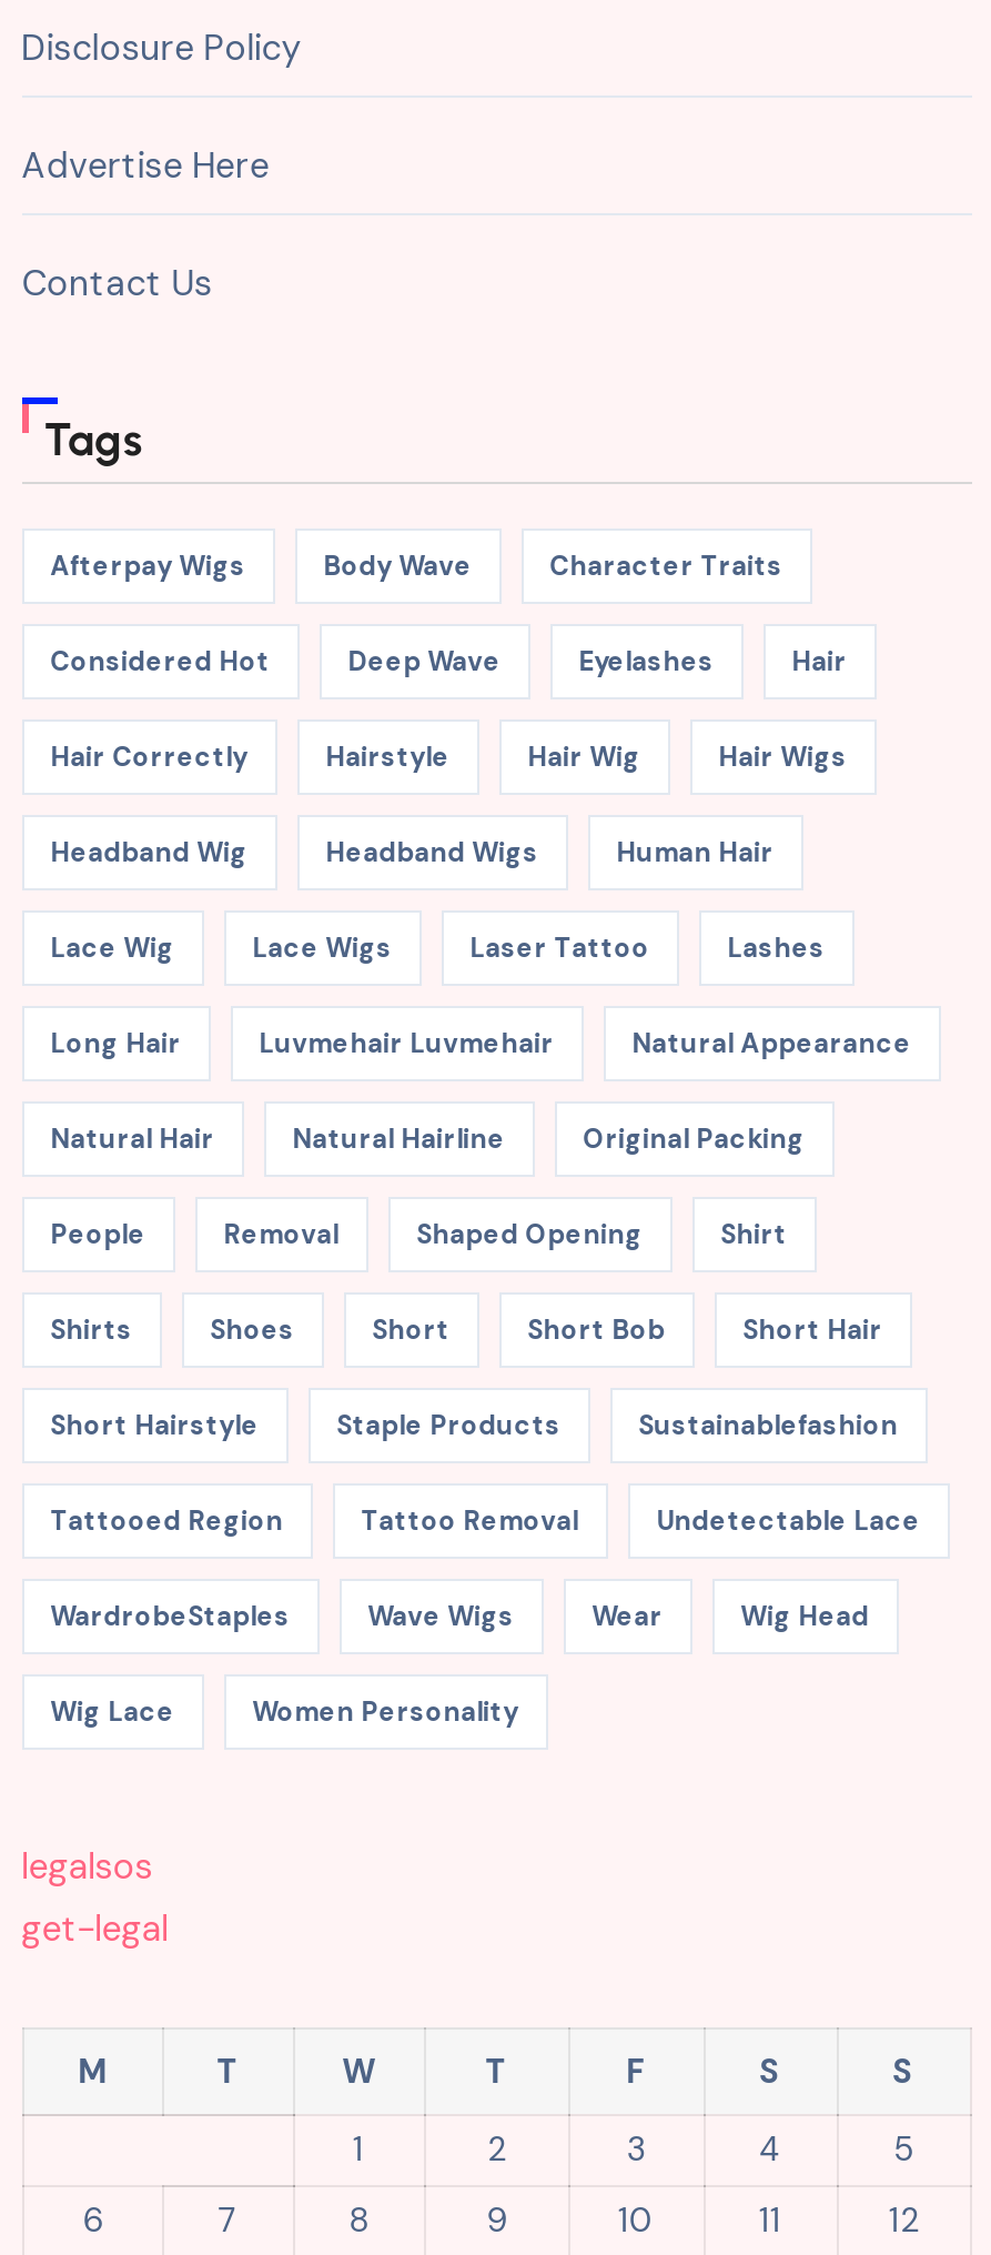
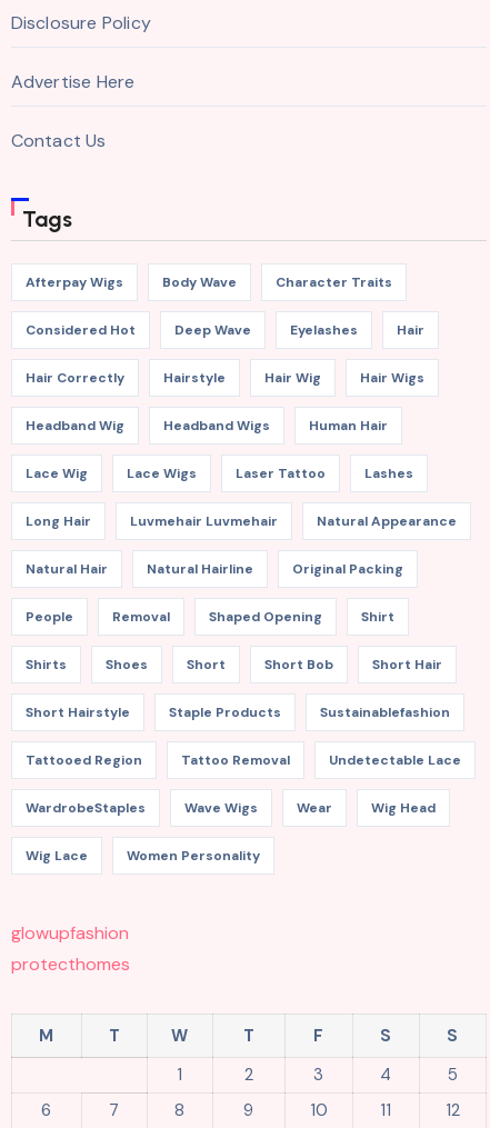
[21,1843,168,1951] legalsos | get-legal -> [11,921,130,976] glowupfashion | protecthomes

